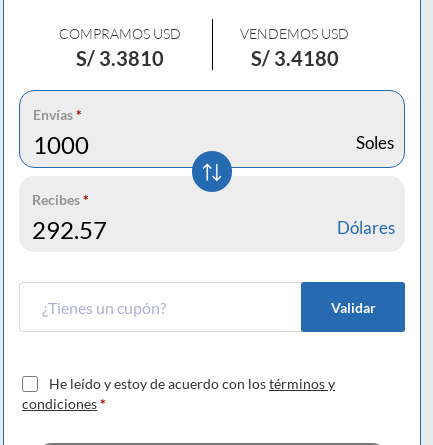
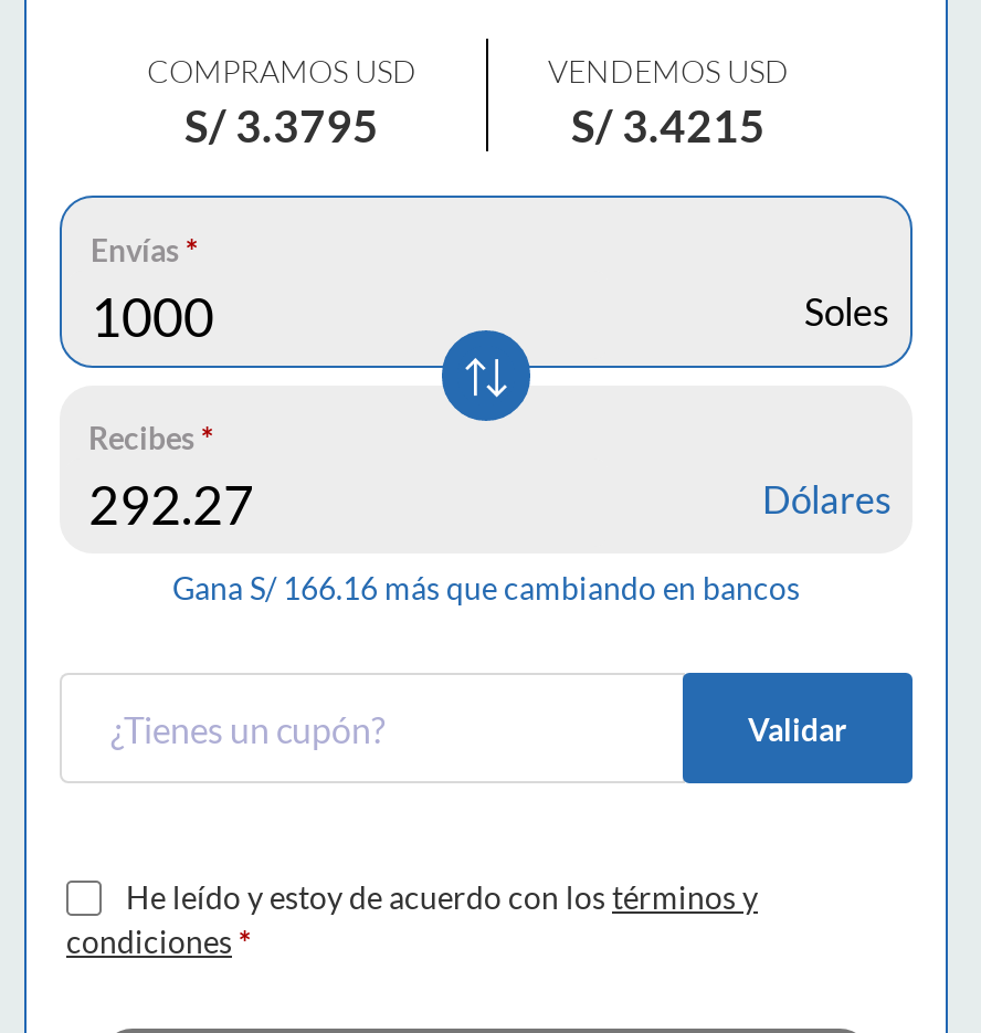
[75,46,163,70] S/ 3.3810 -> [184,98,379,151] S/ 3.3795
[250,46,338,70] S/ 3.4180 -> [571,98,766,151] S/ 3.4215
none -> [172,569,800,607] Gana S/ 166.16 más que cambiando en bancos

